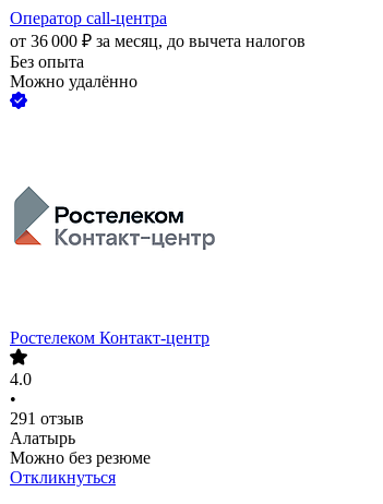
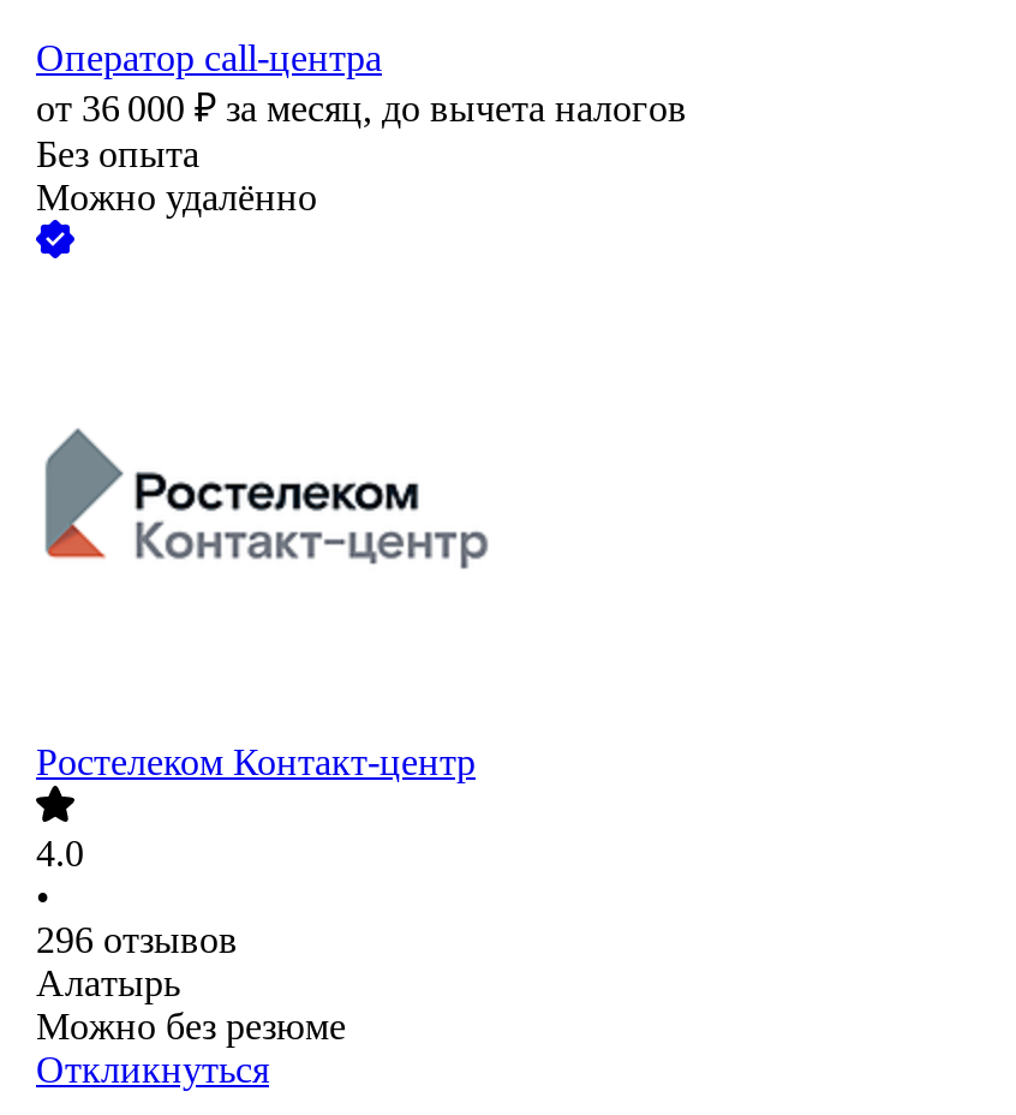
[10,409,84,428] 291 отзыв -> [36,920,238,961] 296 отзывов

